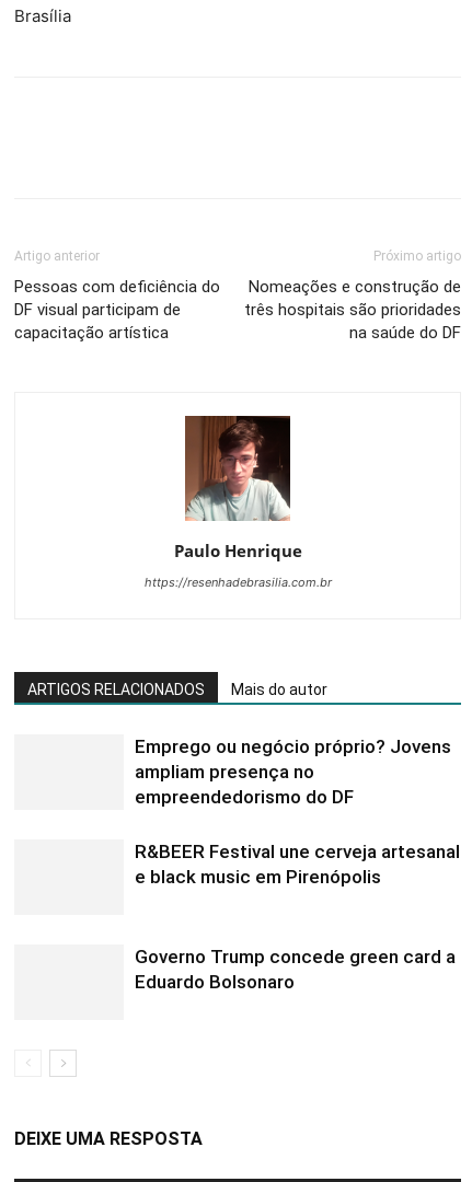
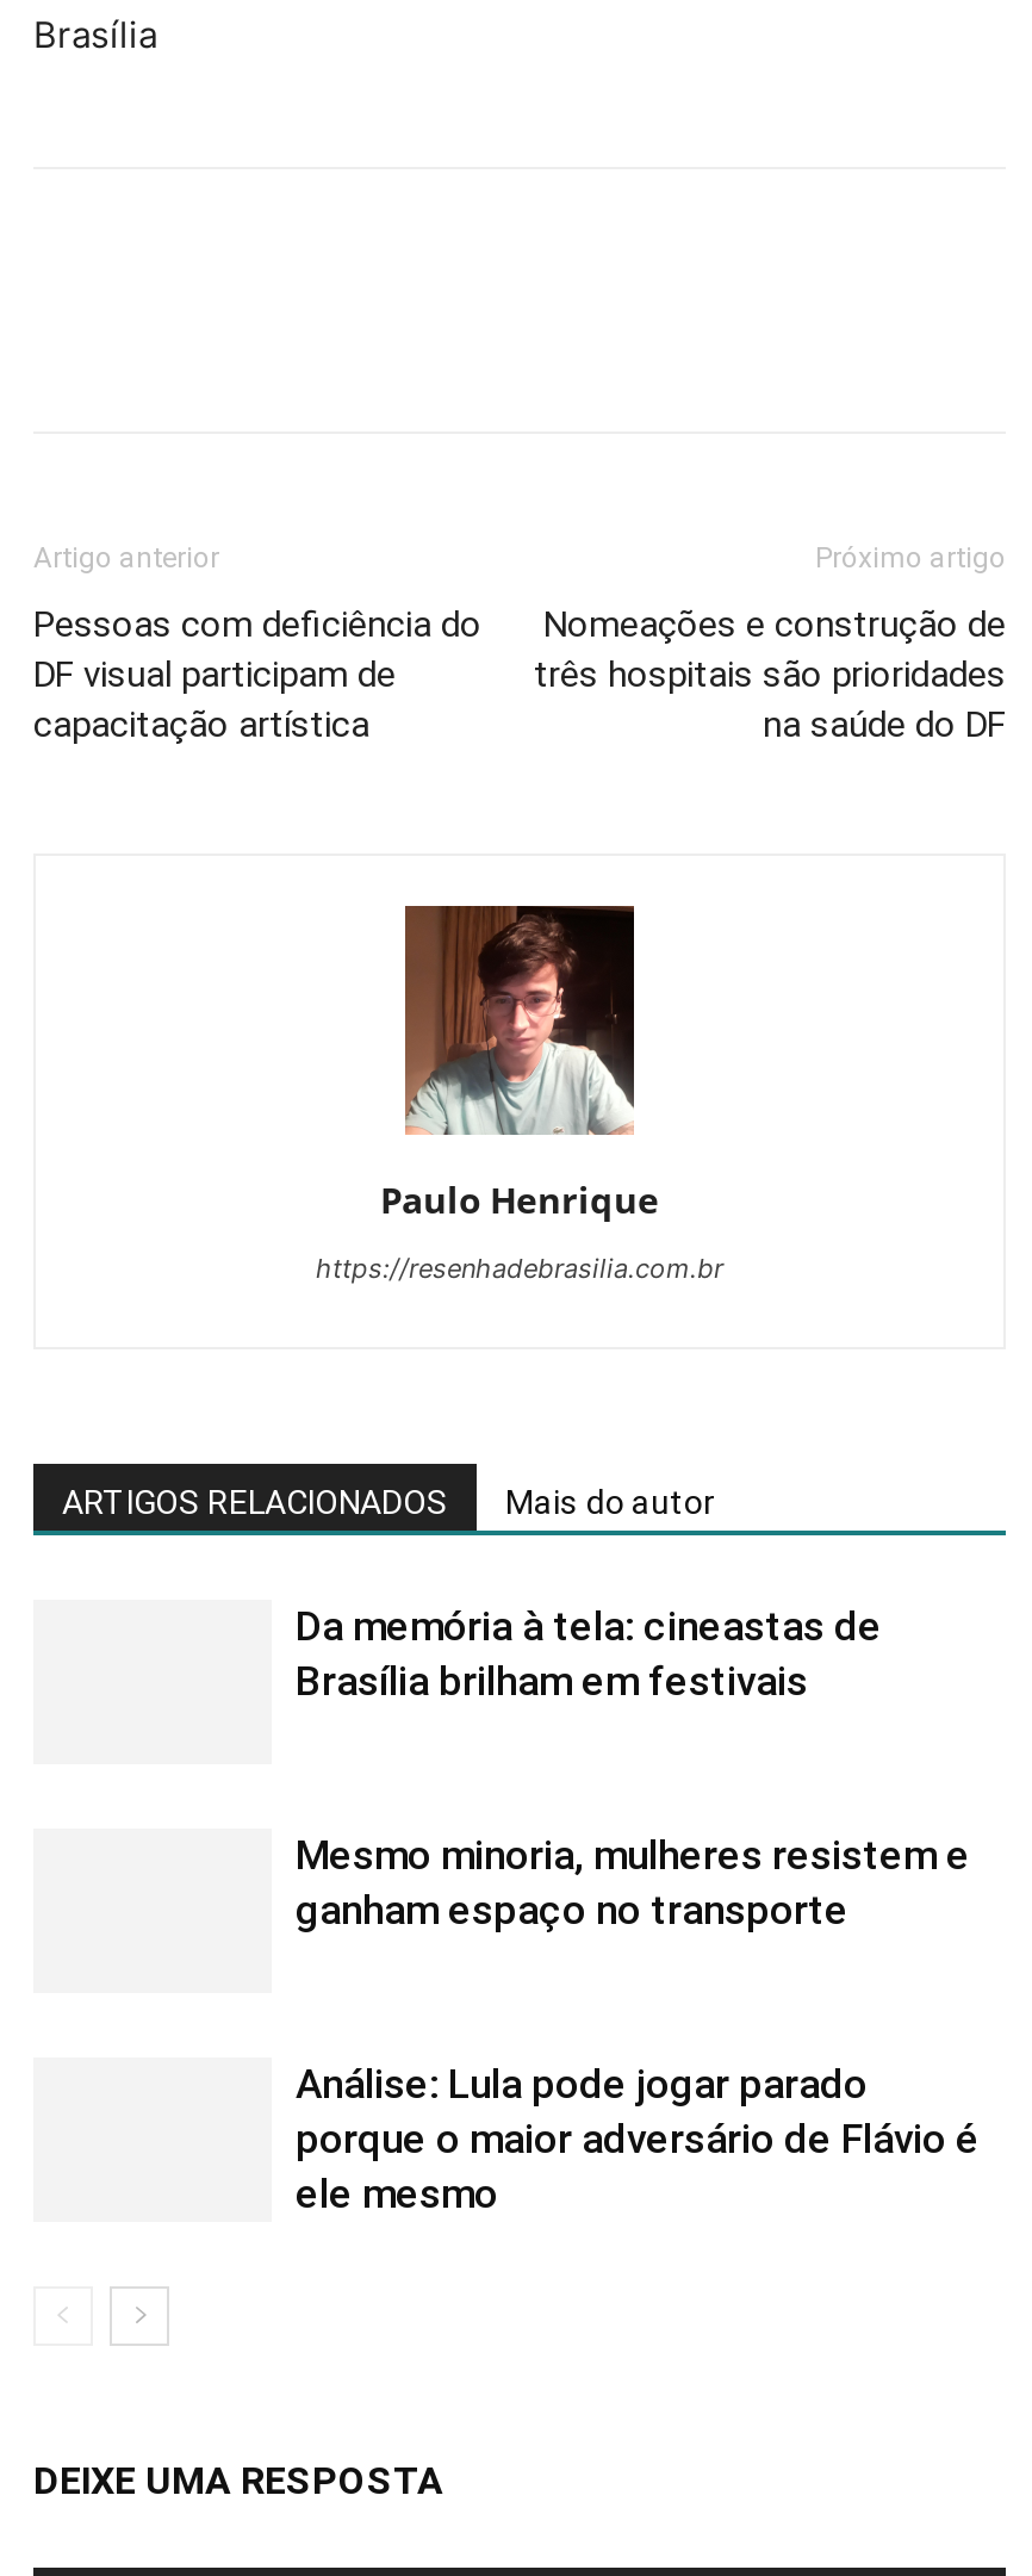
[135,735,451,808] Emprego ou negócio próprio? Jovens | ampliam presença no | empreendedorismo do DF -> [296,1602,882,1705] Da memória à tela: cineastas de | Brasília brilham em festivais
[135,841,460,888] R&BEER Festival une cerveja artesanal | e black music em Pirenópolis -> [296,1831,970,1933] Mesmo minoria, mulheres resistem e | ganham espaço no transporte
[135,946,456,993] Governo Trump concede green card a | Eduardo Bolsonaro -> [296,2060,980,2217] Análise: Lula pode jogar parado | porque o maior adversário de Flávio é | ele mesmo

